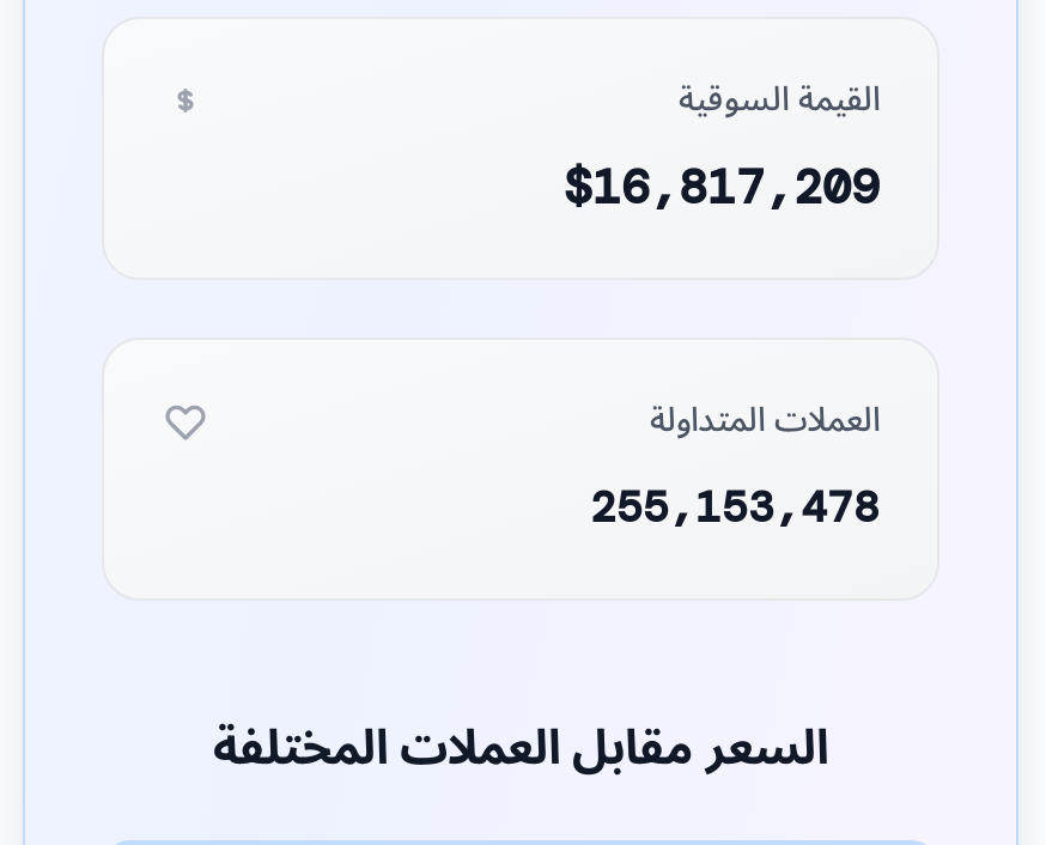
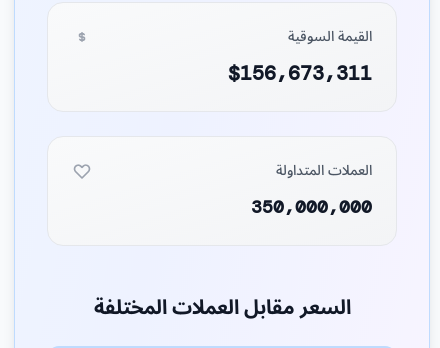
[564,156,880,218] $16,817,209 -> [228,60,372,86] $156,673,311
[590,479,880,536] 255,153,478 -> [251,195,372,219] 350,000,000

